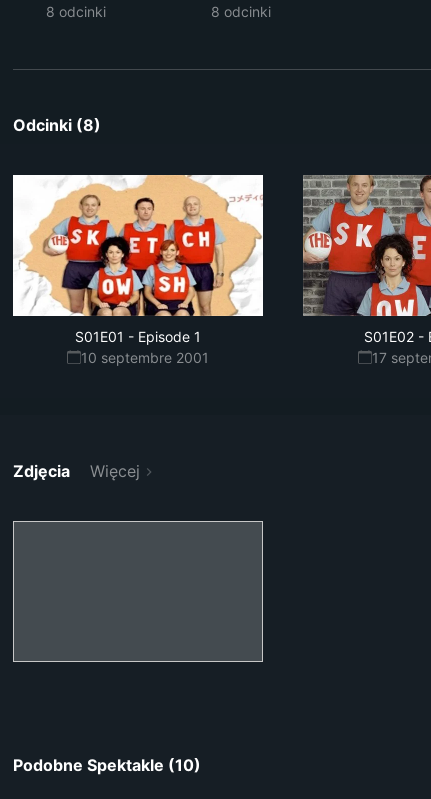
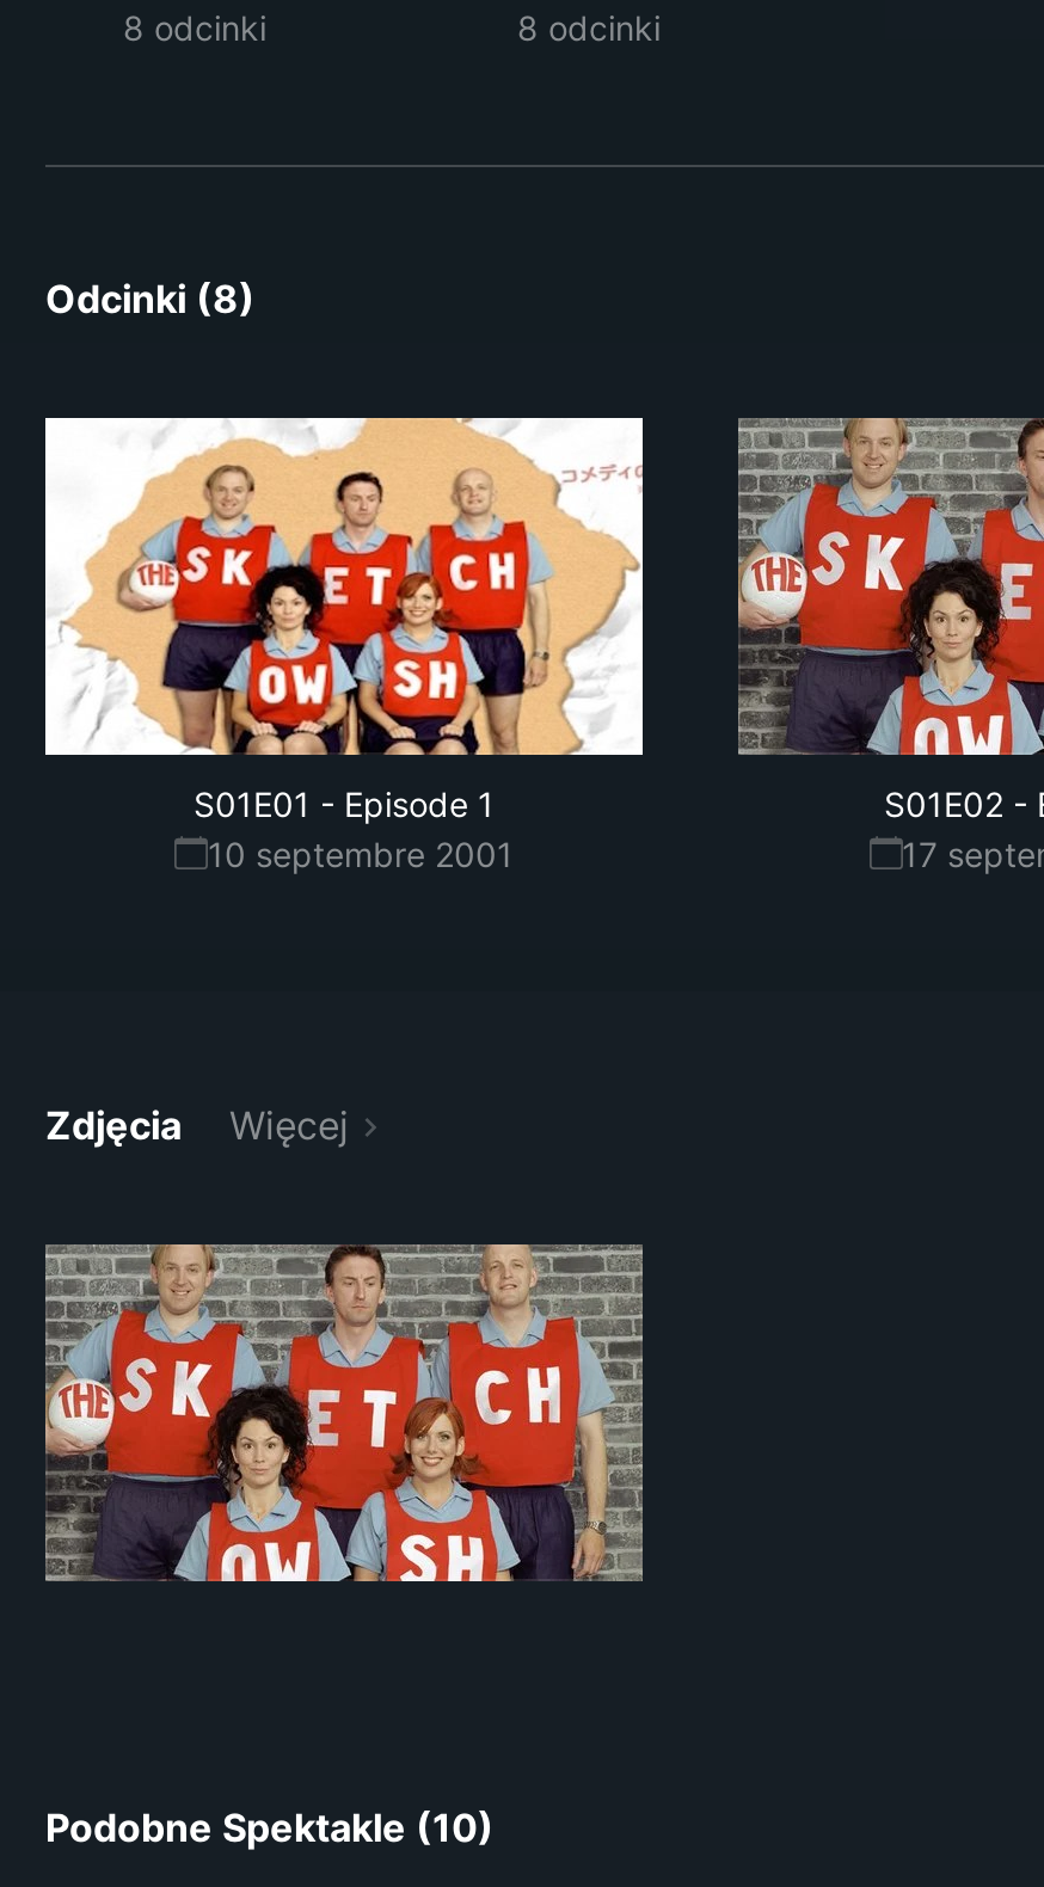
none -> [45,1244,640,1584] [image]

